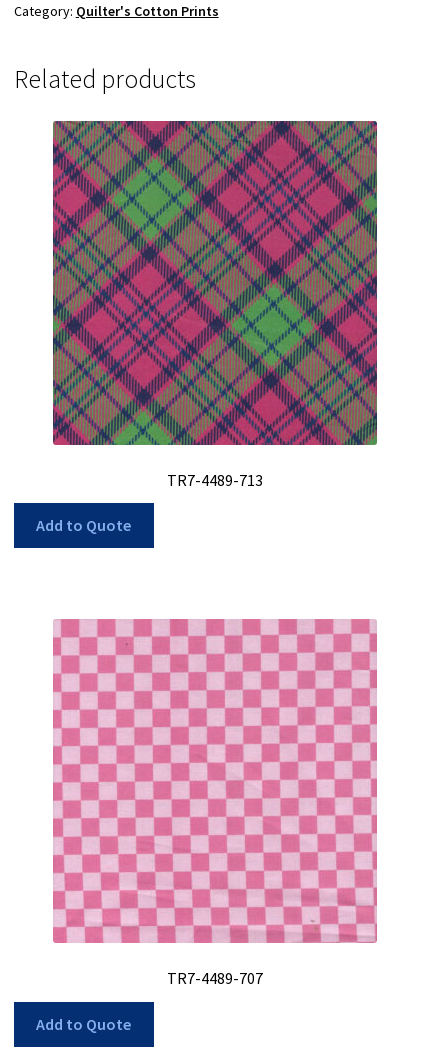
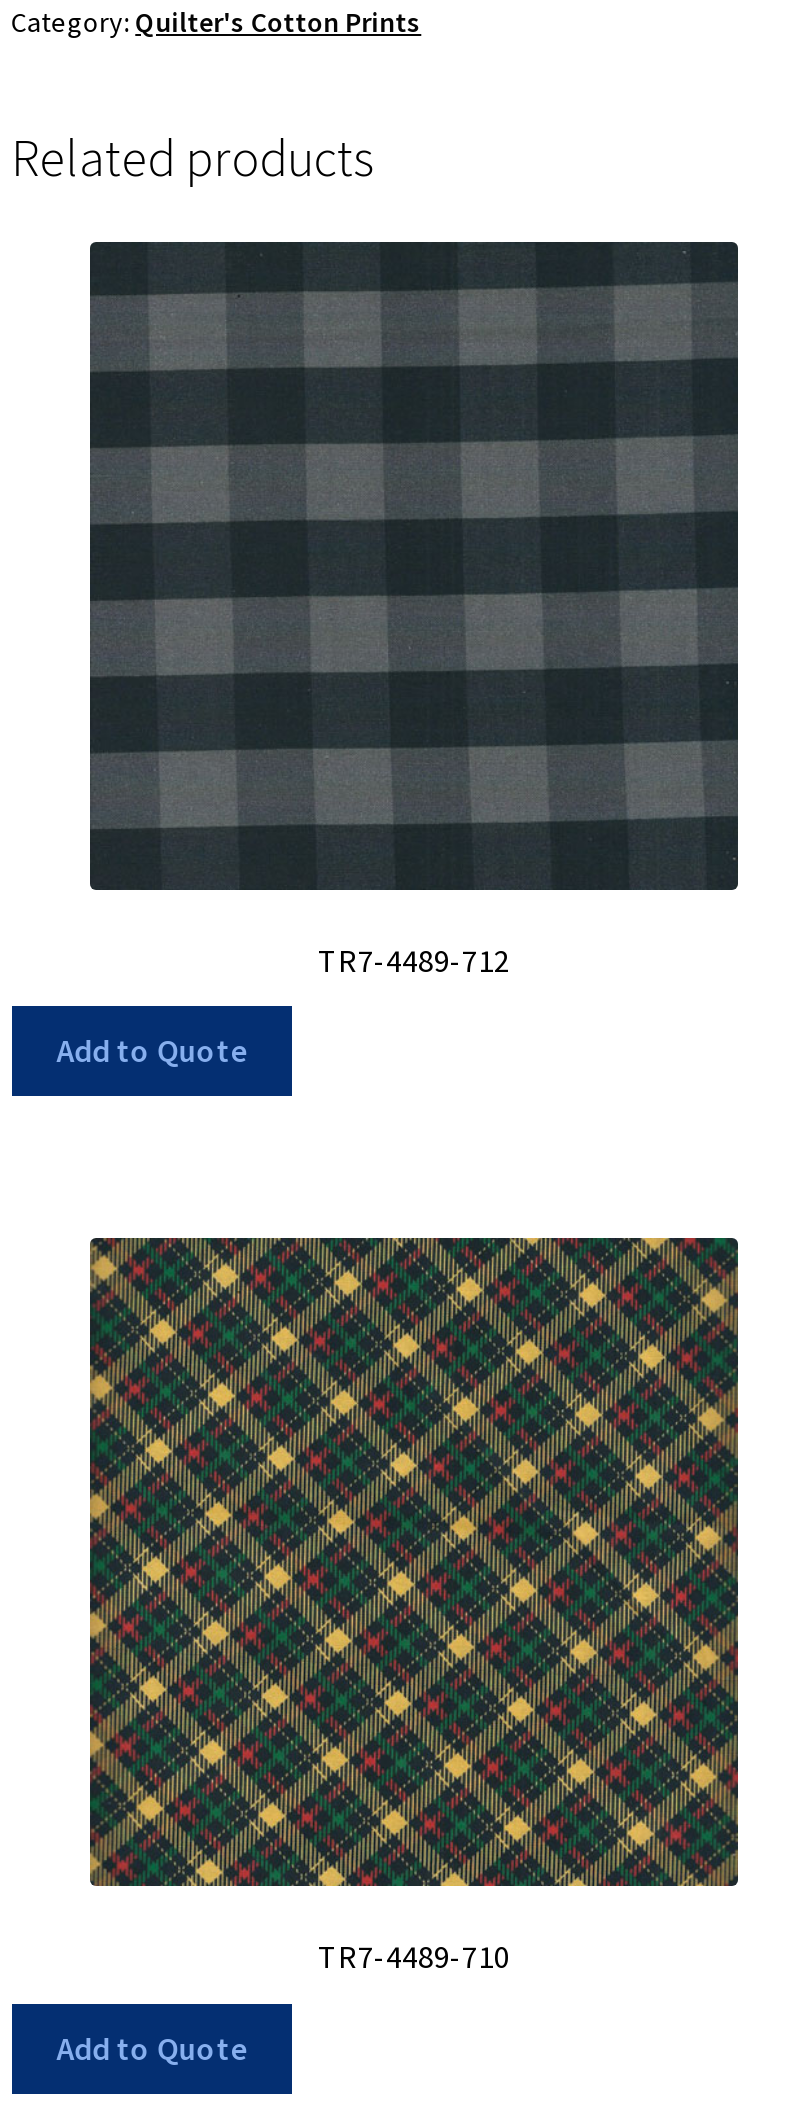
[52,120,378,489] [image] | TR7-4489-713 -> [88,240,740,979] [image] | TR7-4489-712
[52,618,378,988] [image] | TR7-4489-707 -> [88,1236,740,1977] [image] | TR7-4489-710

